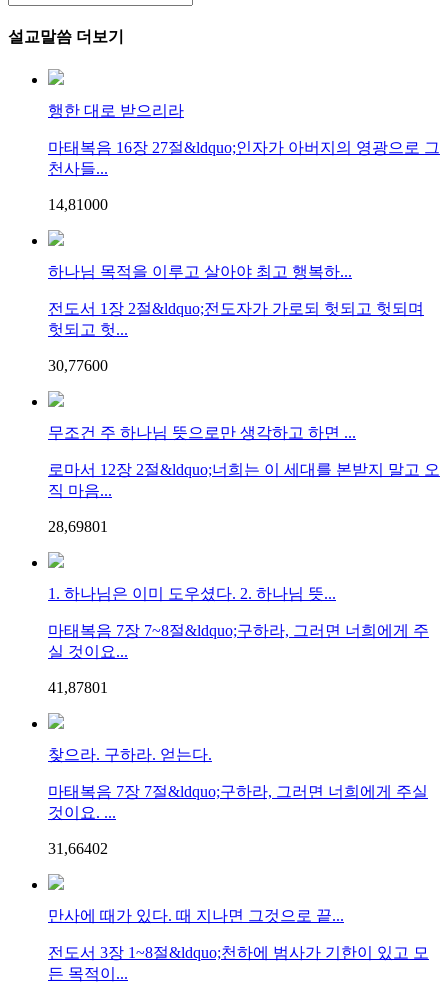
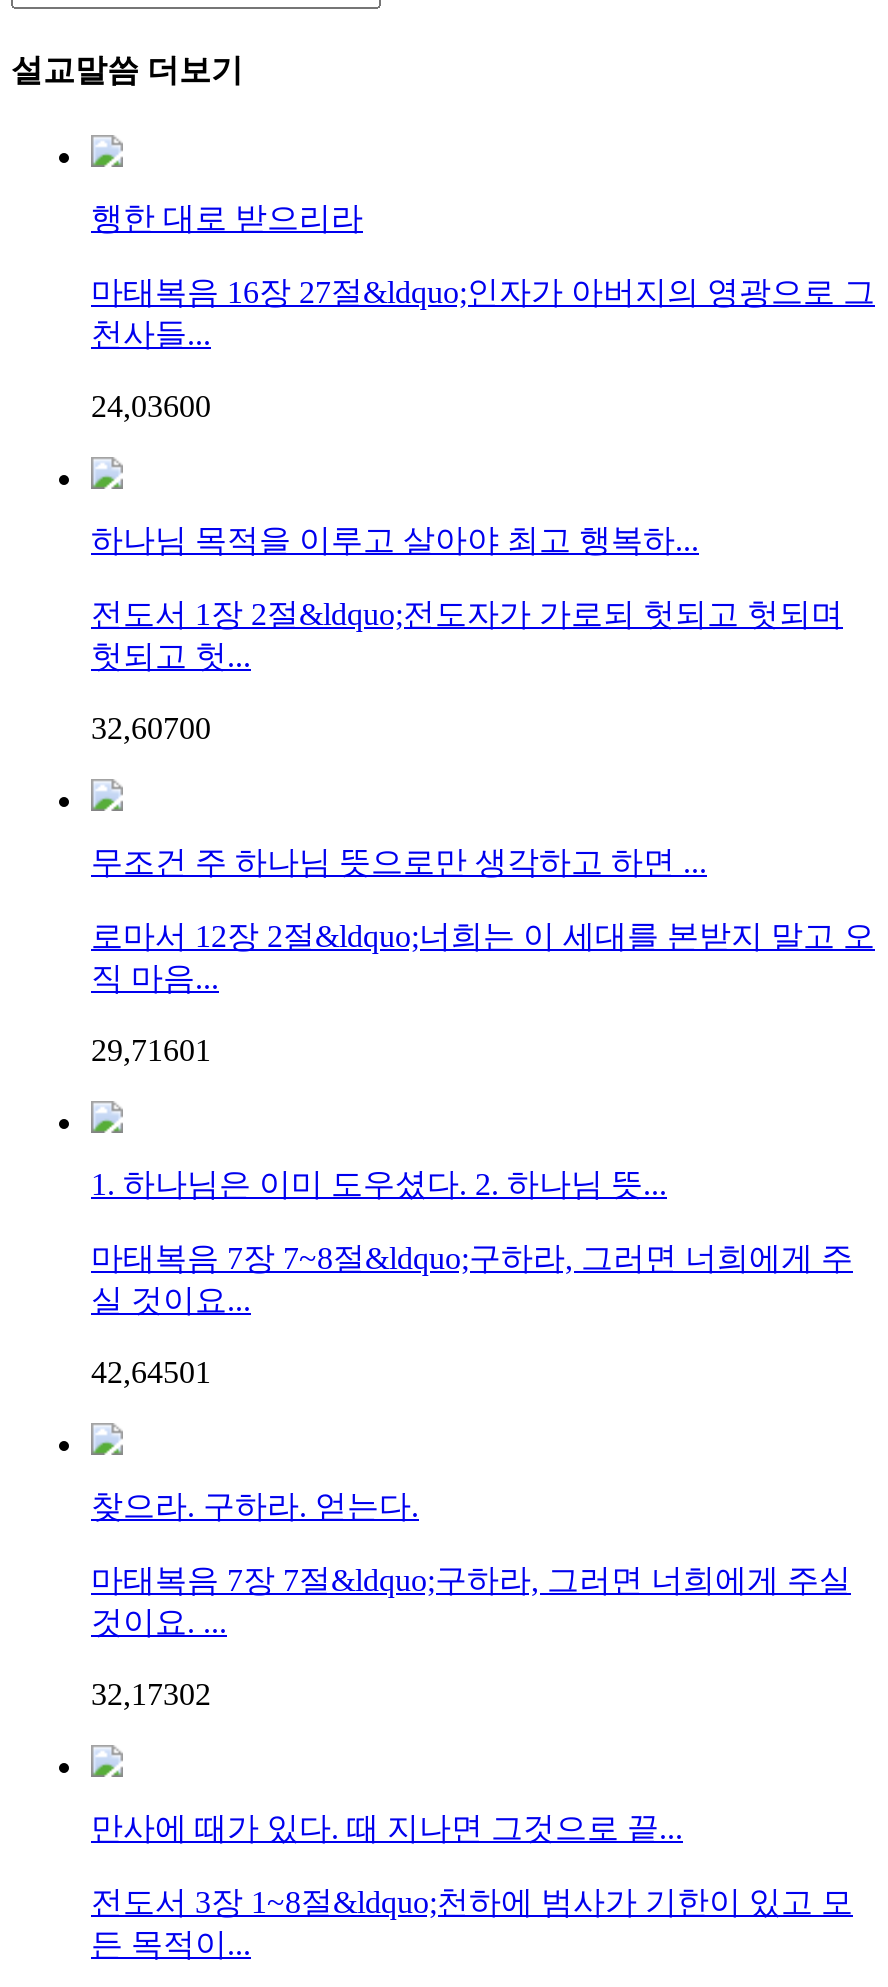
[48,196,108,213] 14,81000 -> [91,390,211,424] 24,03600
[48,357,108,374] 30,77600 -> [91,712,211,746] 32,60700
[48,518,108,535] 28,69801 -> [91,1034,211,1068] 29,71601
[48,679,108,696] 41,87801 -> [91,1356,211,1390] 42,64501
[48,840,108,857] 31,66402 -> [91,1678,211,1712] 32,17302

